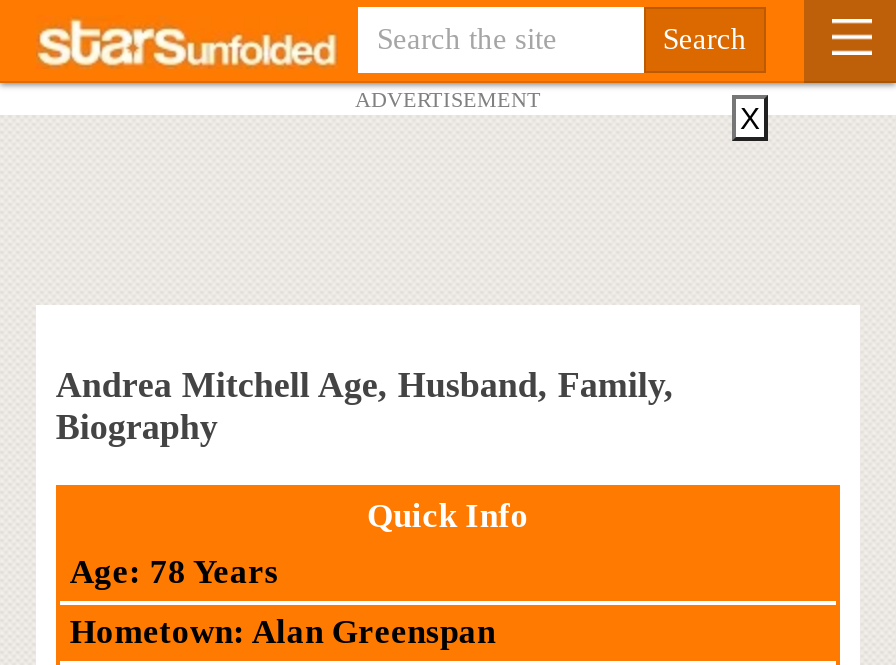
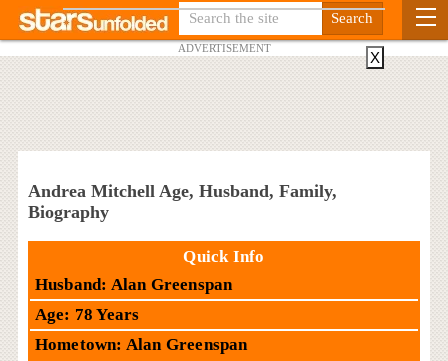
none -> [35,274,232,293] Husband: Alan Greenspan

